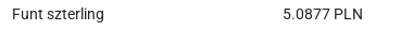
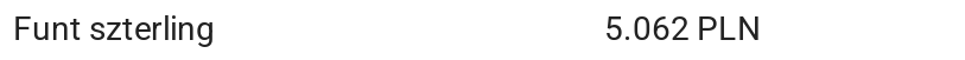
[283,6,363,23] 5.0877 PLN -> [604,10,761,48] 5.062 PLN

